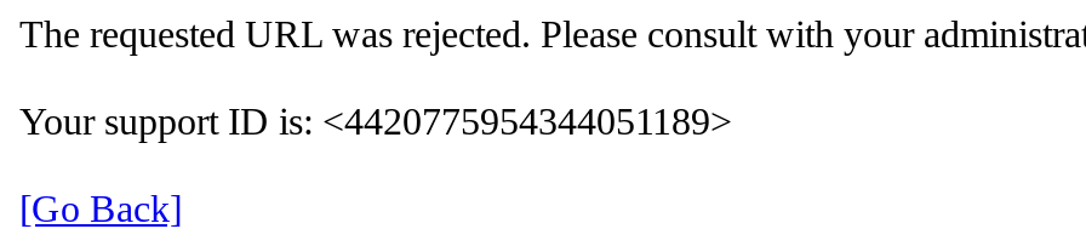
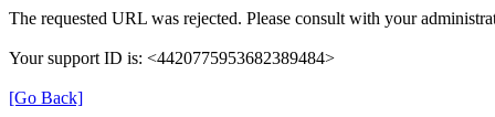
[19,101,732,142] Your support ID is: <4420775954344051189> -> [9,49,335,67] Your support ID is: <4420775953682389484>

